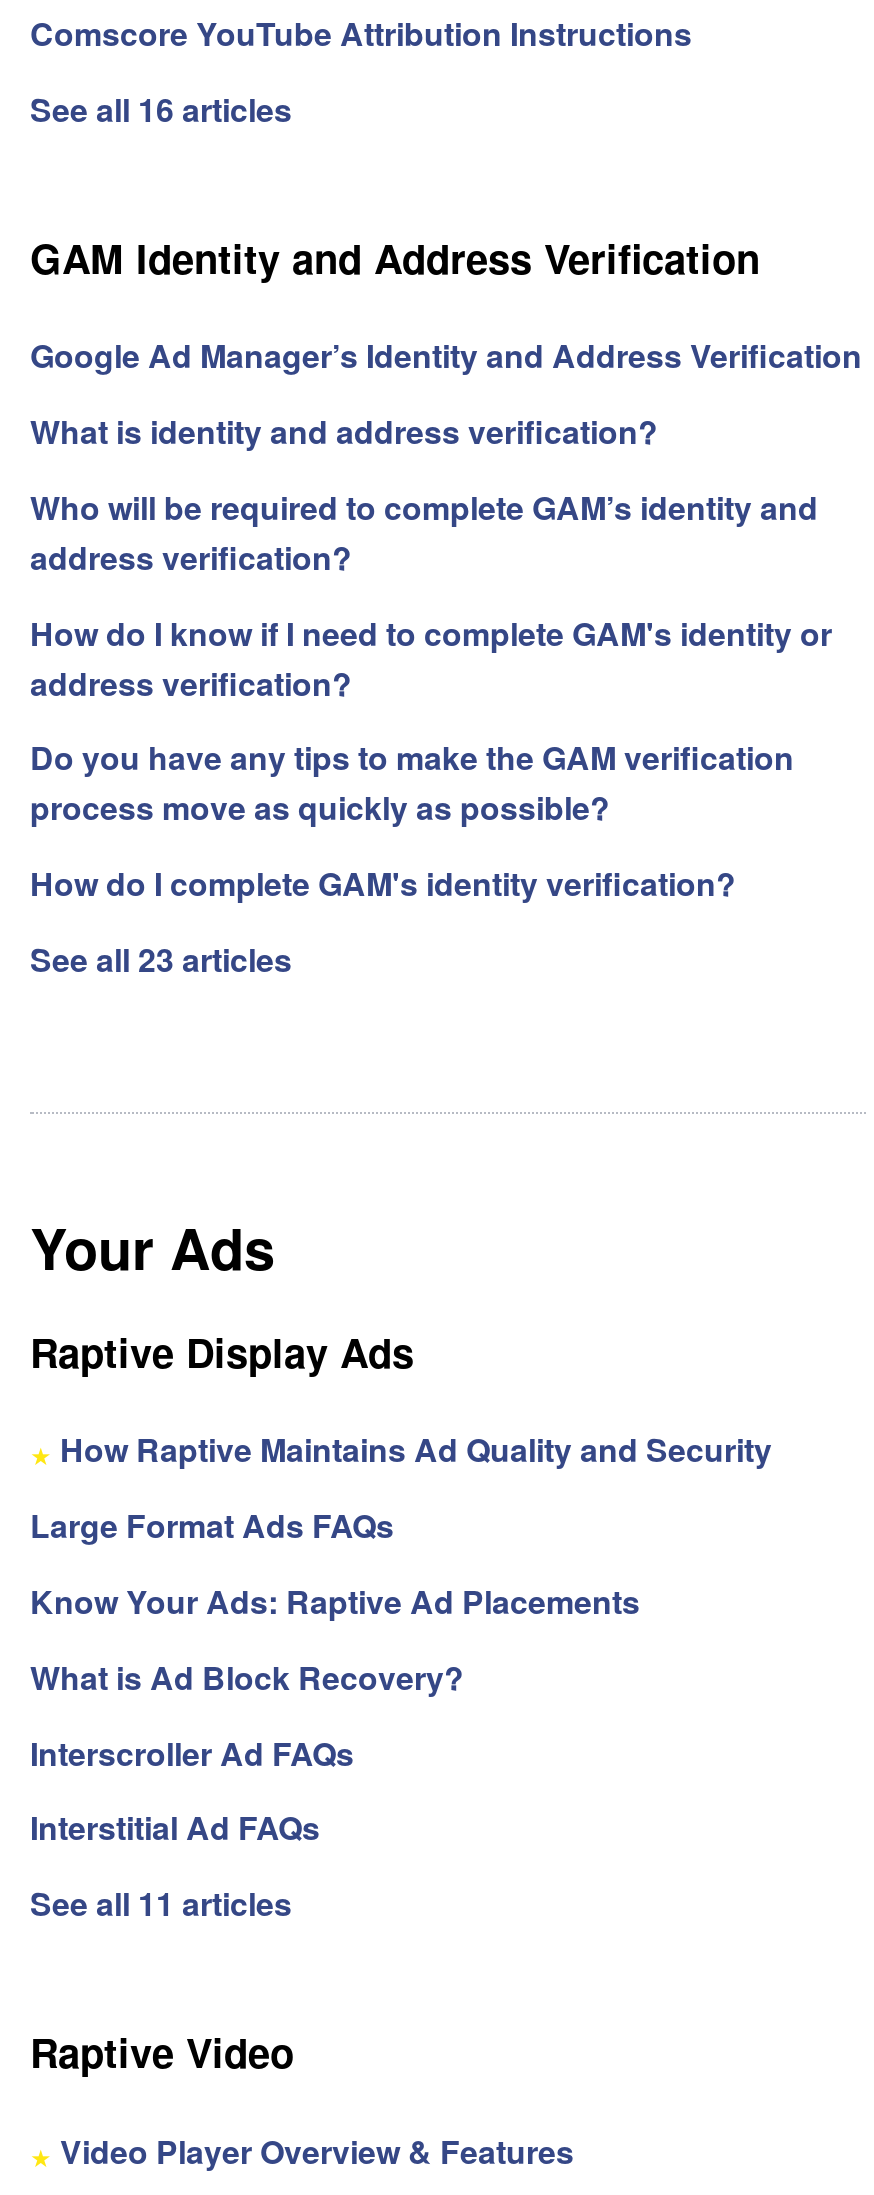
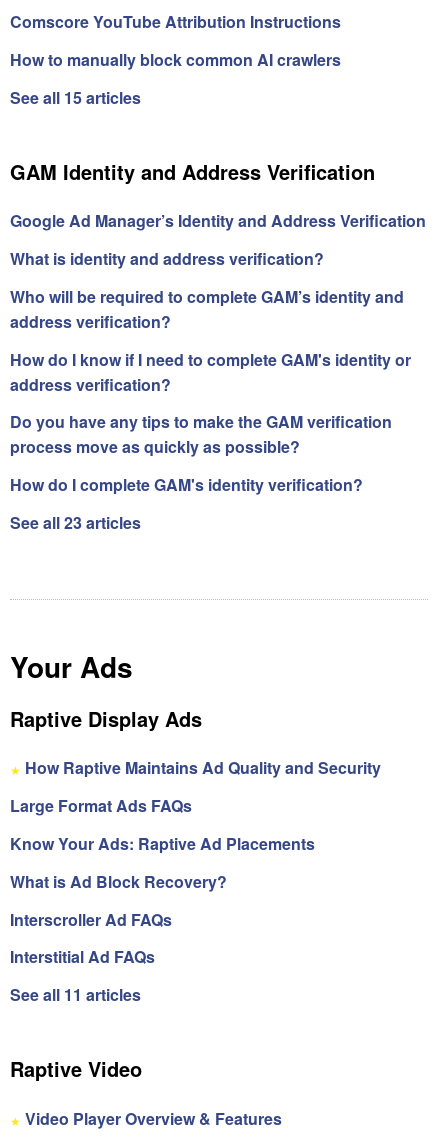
[30,85,292,131] See all 16 articles -> [10,48,341,108] How to manually block common AI crawlers | See all 15 articles

